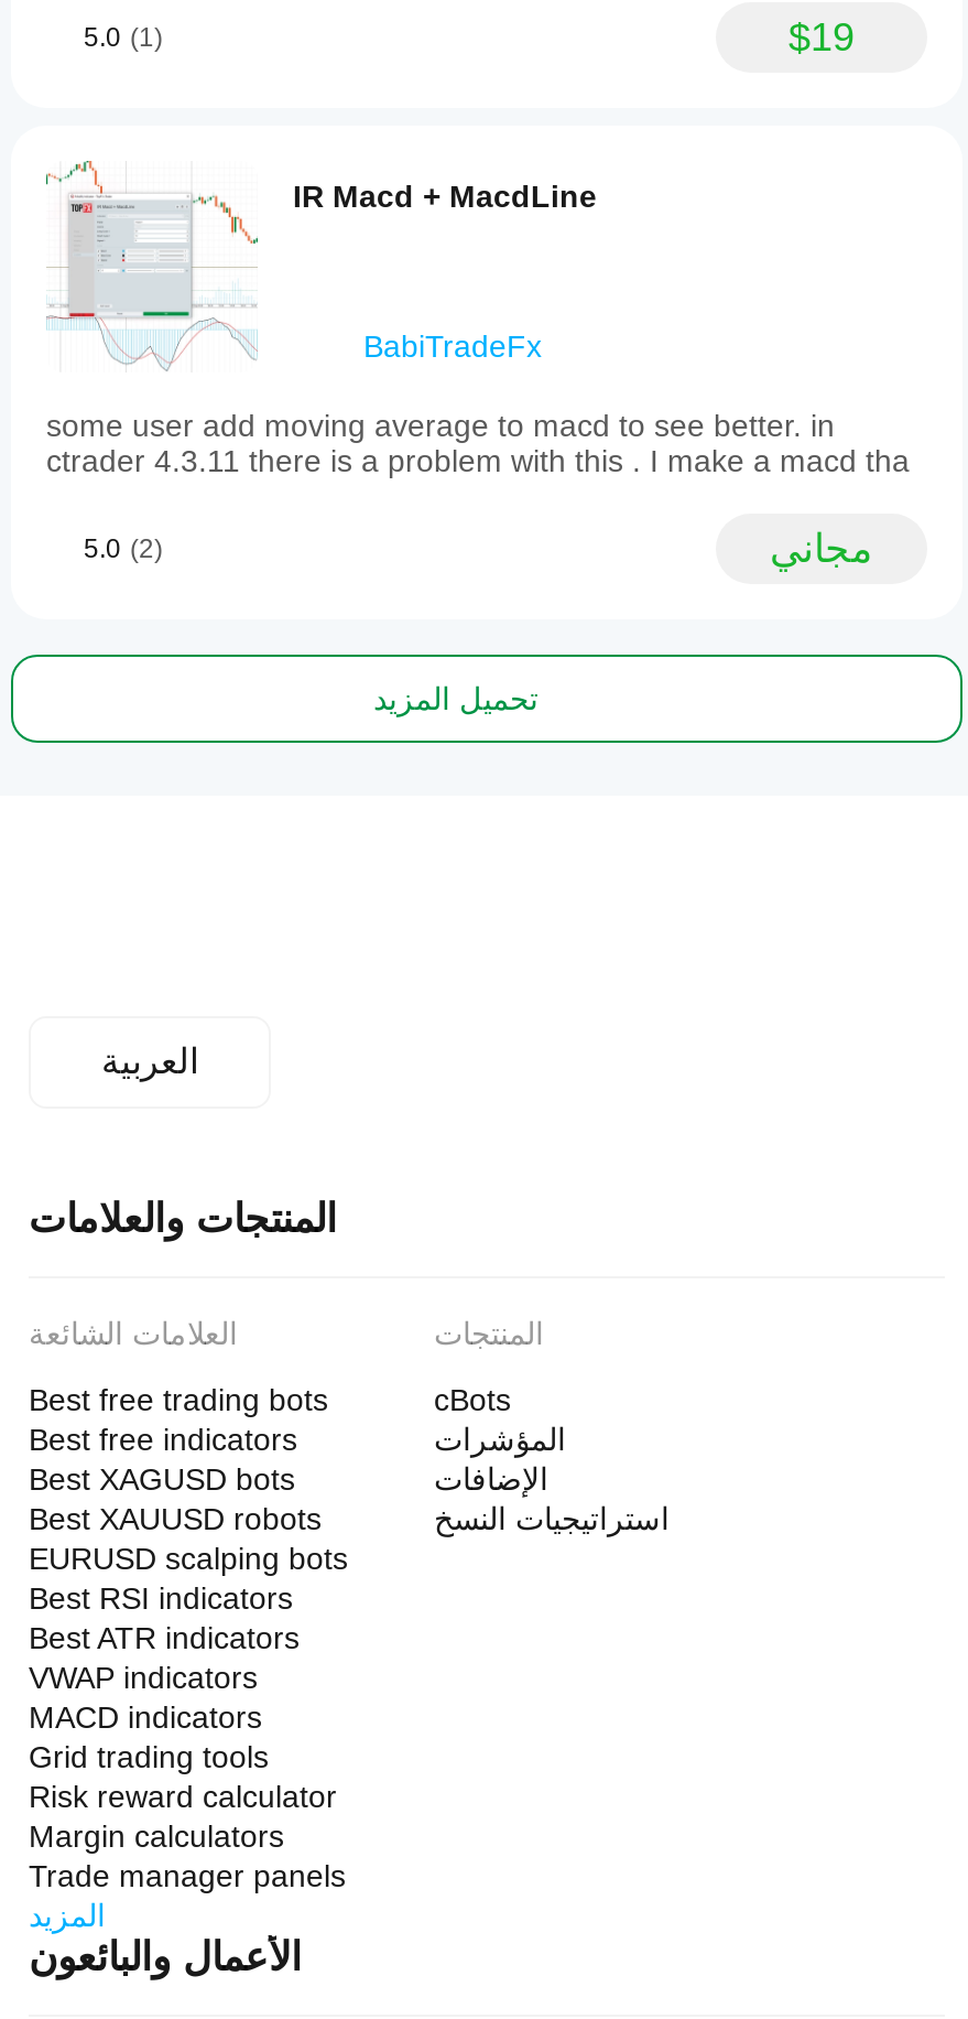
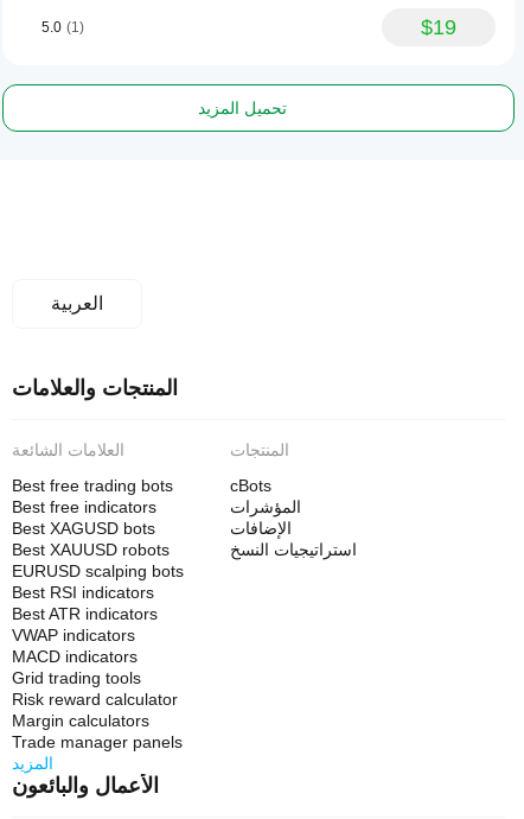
[44,159,910,571] [image] | BabiTradeFx | some user add moving average to macd to see better. in | ctrader 4.3.11 there is a problem with this . I make a macd tha | 5.0 (2) | مجاني -> none
[293,179,597,214] IR Macd + MacdLine -> none

